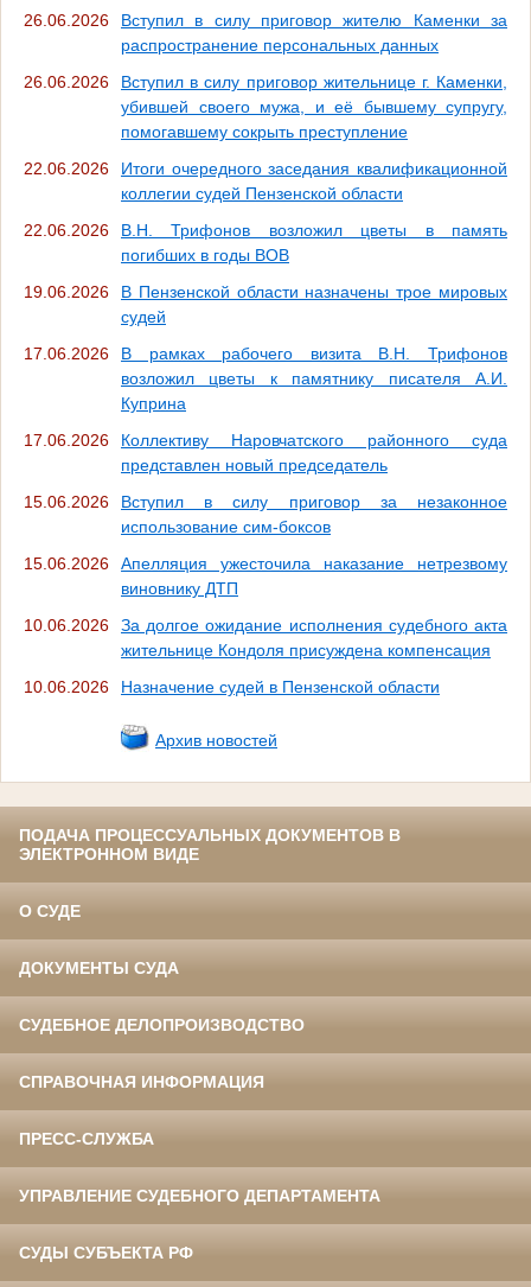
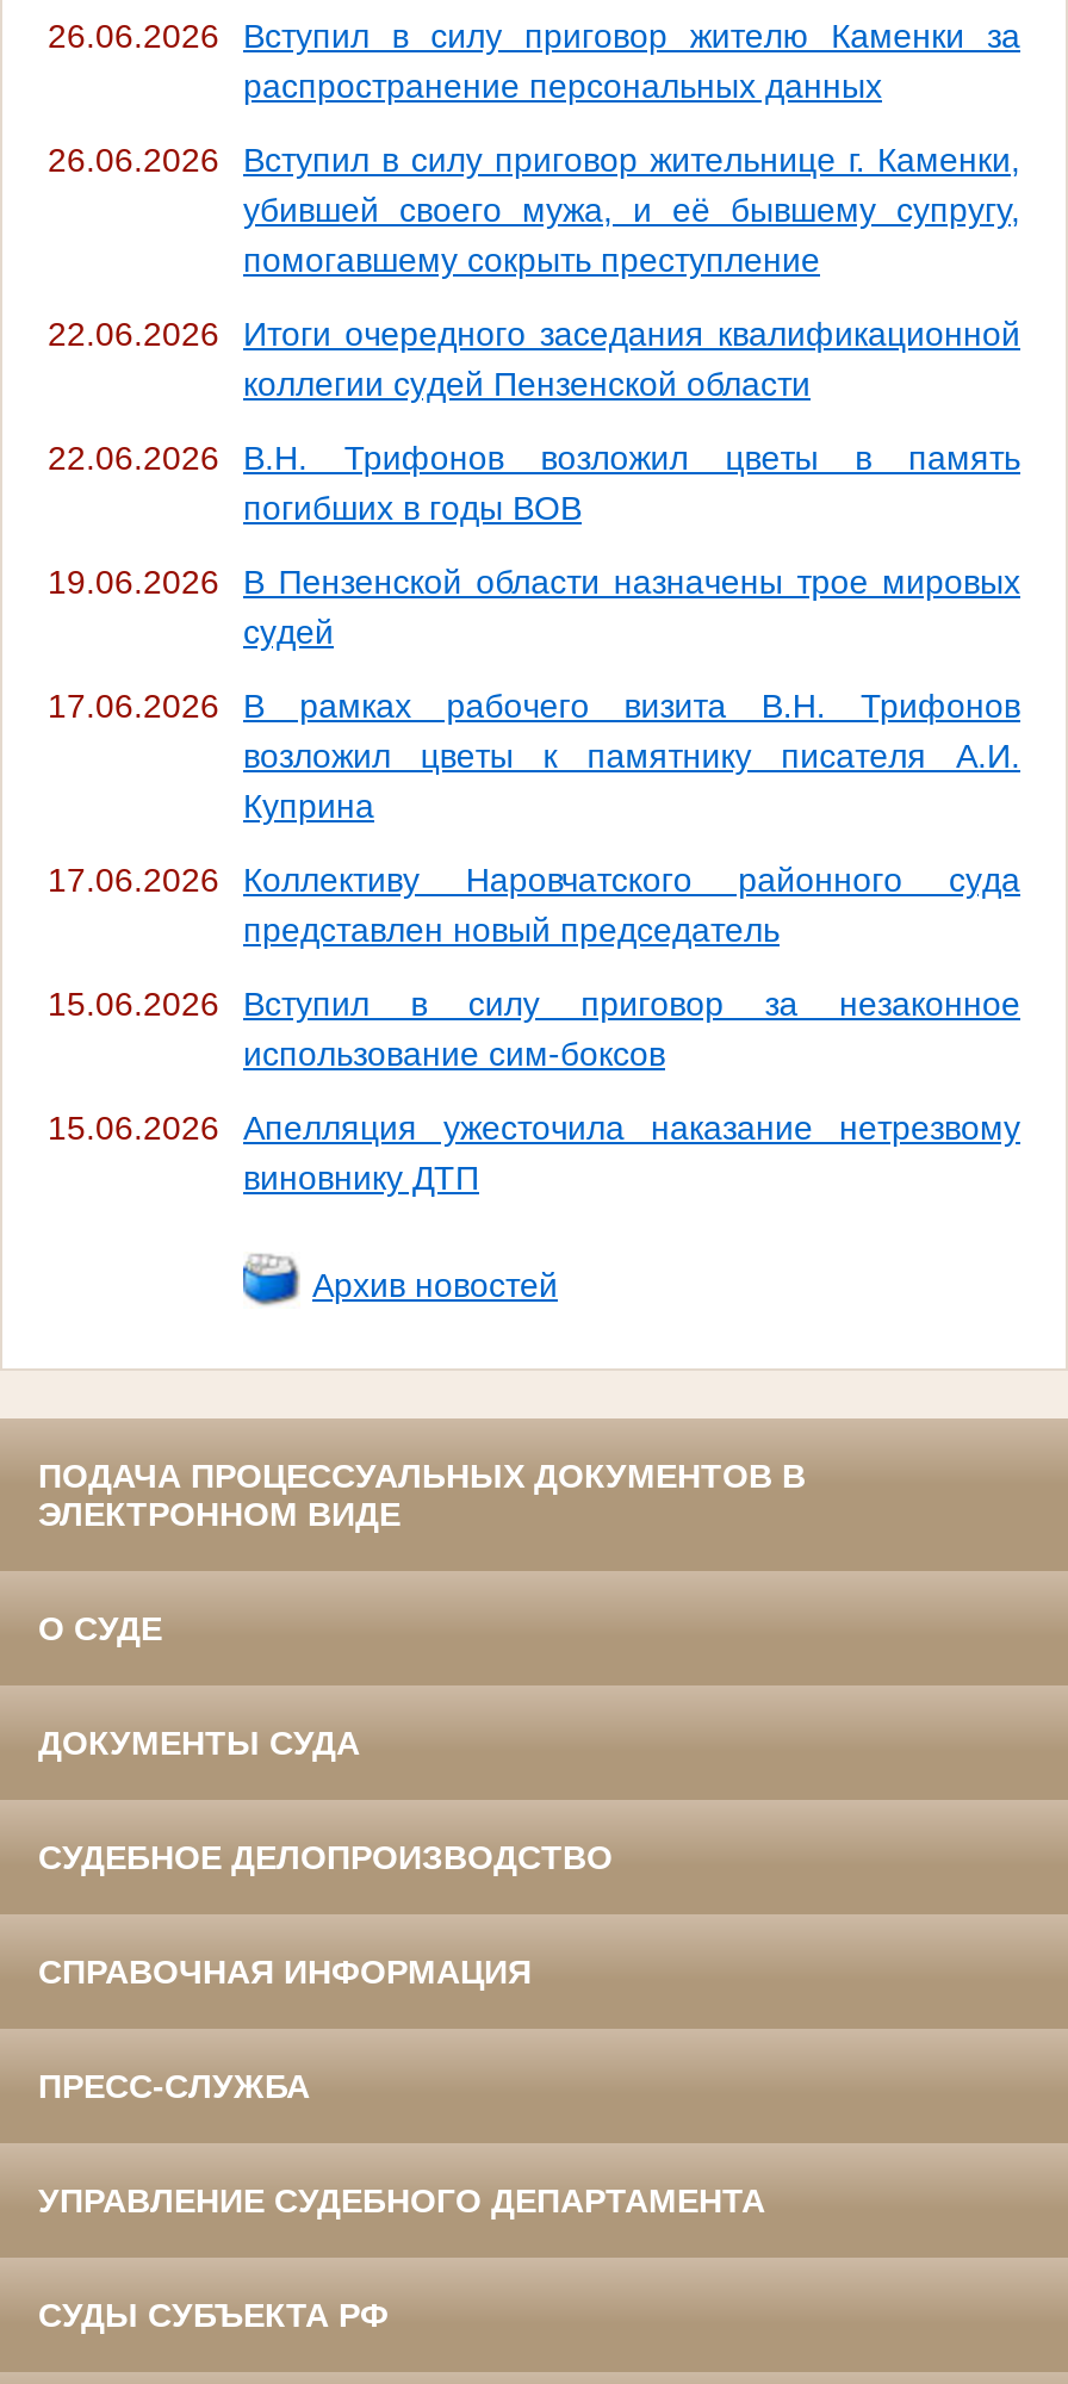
[24,616,507,696] 10.06.2026 | За долгое ожидание исполнения судебного акта | жительнице Кондоля присуждена компенсация | 10.06.2026 | Назначение судей в Пензенской области -> none

